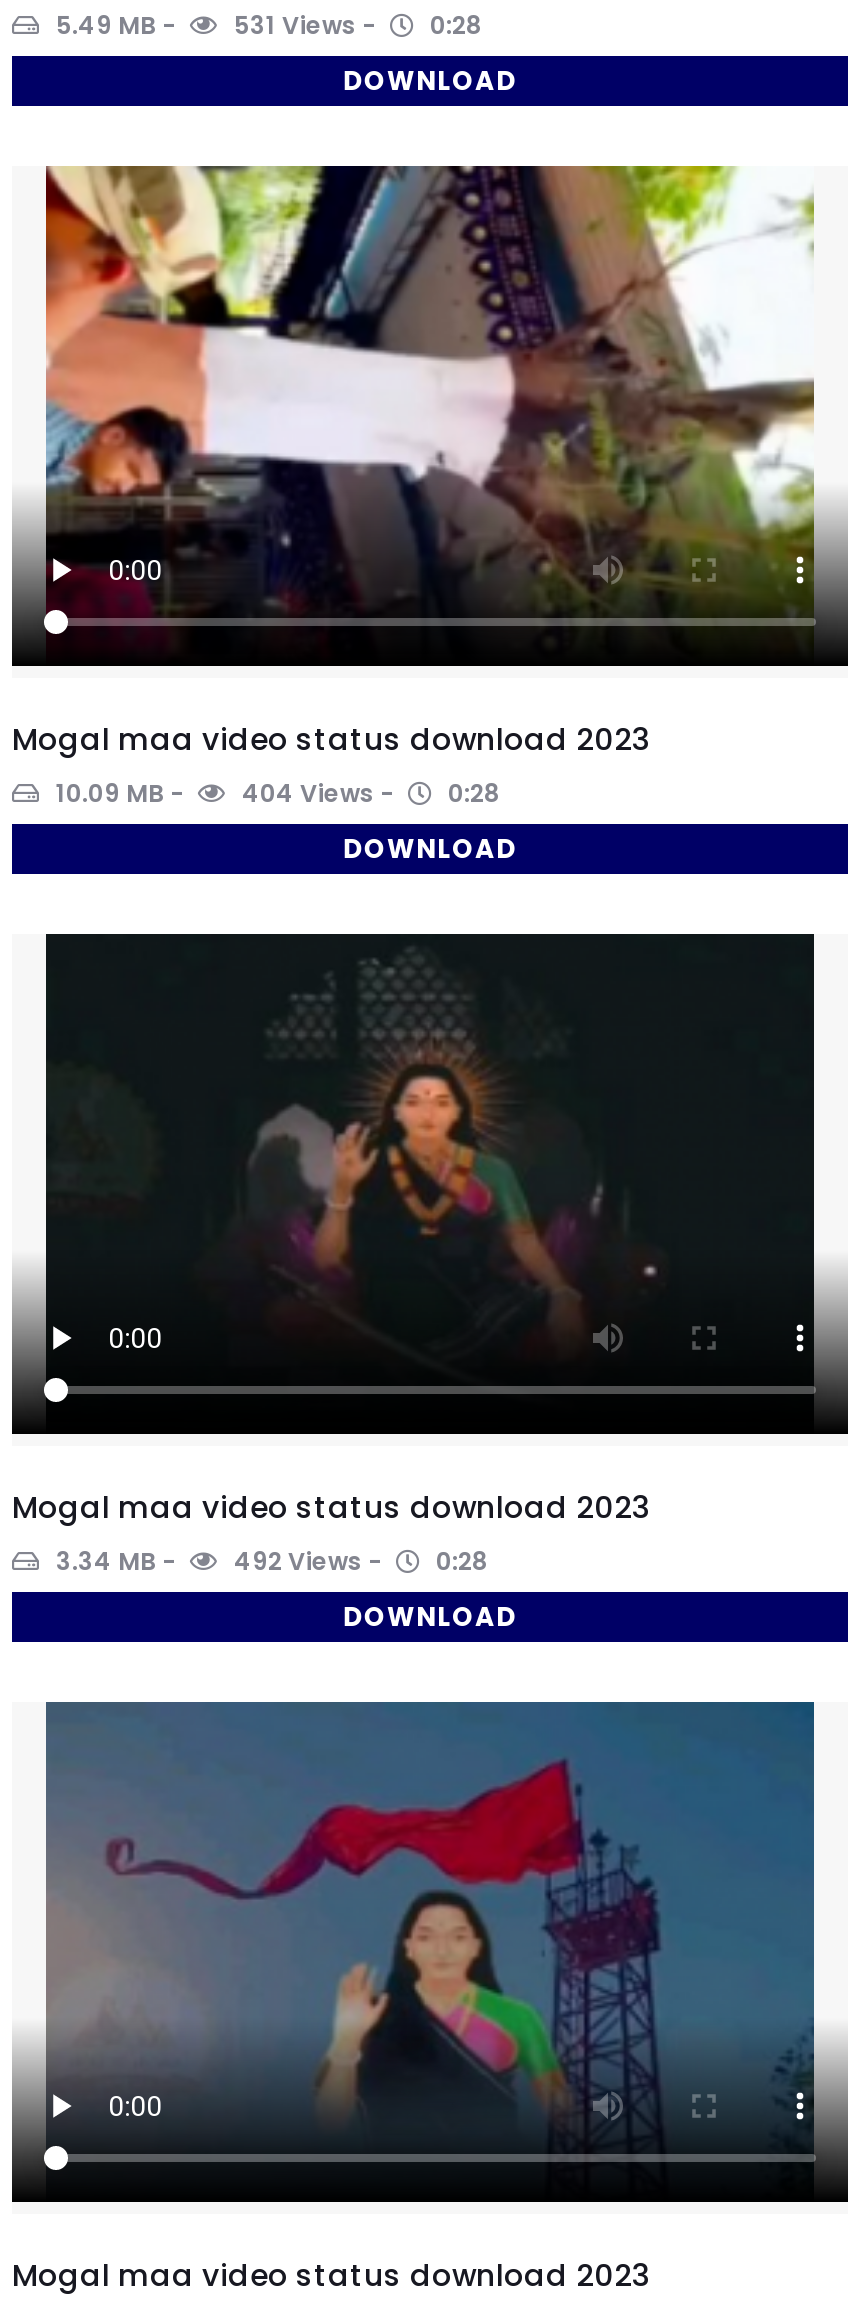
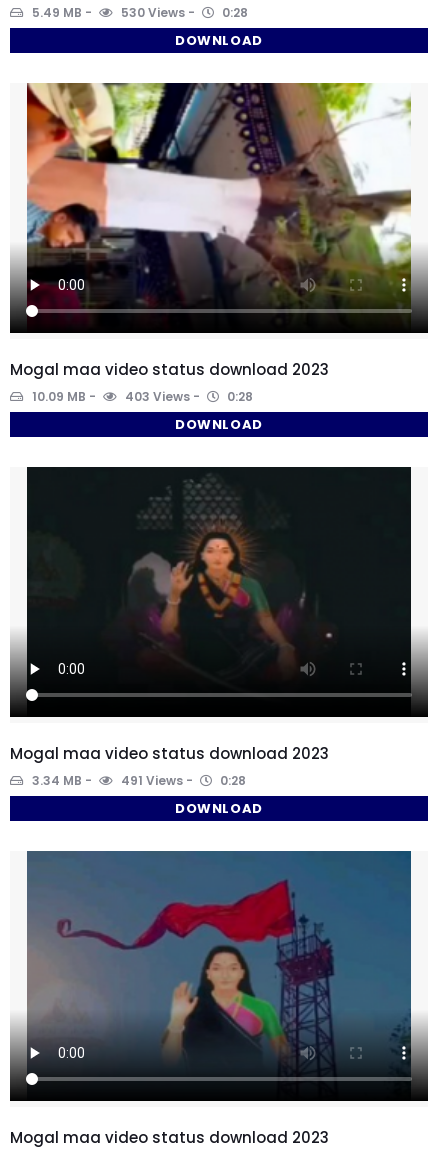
[228,8,482,42] 531 Views 0:28 -> [118,4,248,21] 530 Views 0:28
[236,776,500,810] 404 Views 0:28 -> [122,388,253,405] 403 Views 0:28
[228,1544,488,1578] 492 Views 0:28 -> [118,772,246,789] 491 Views 0:28

